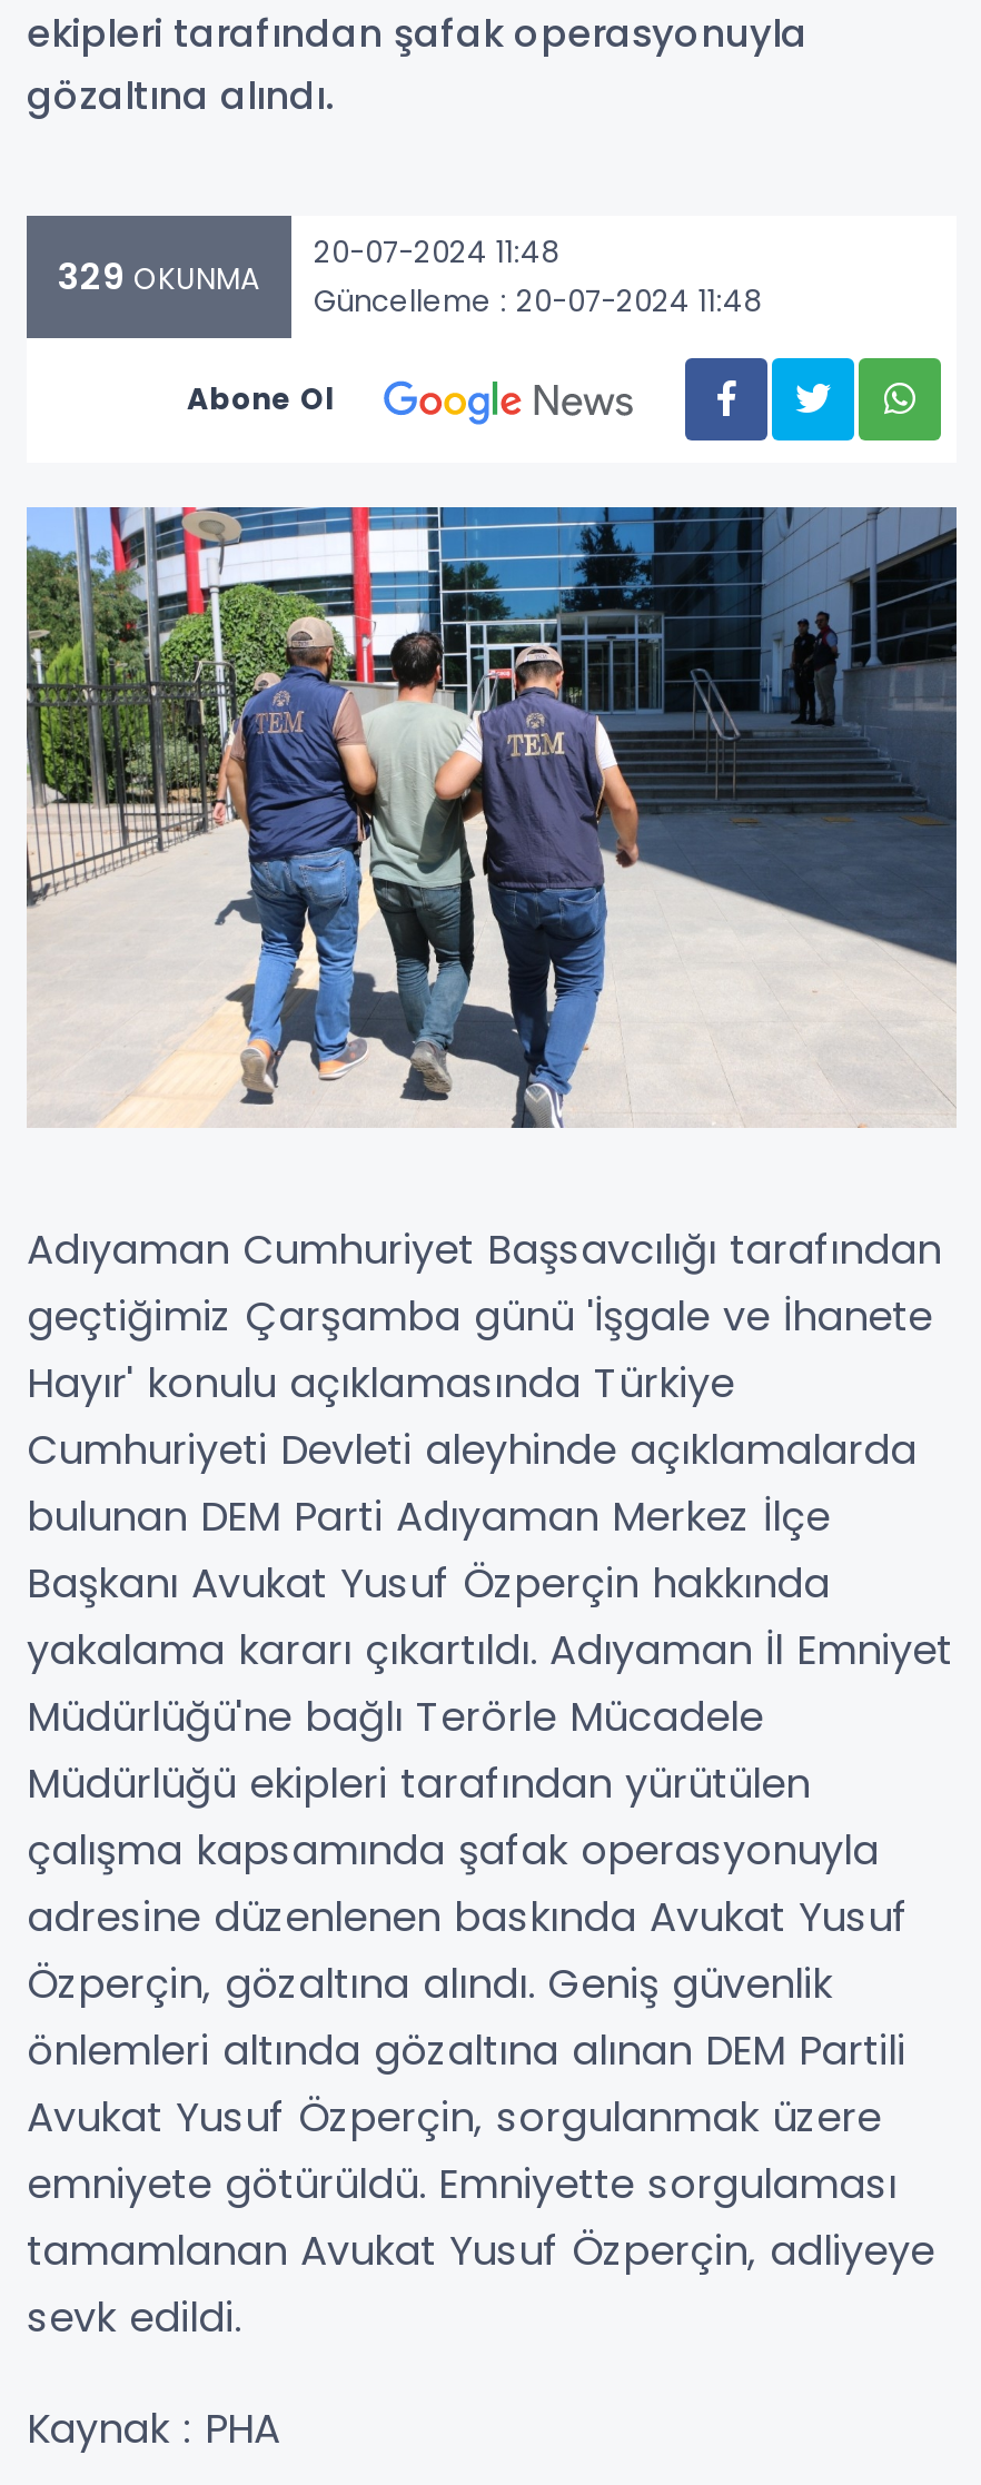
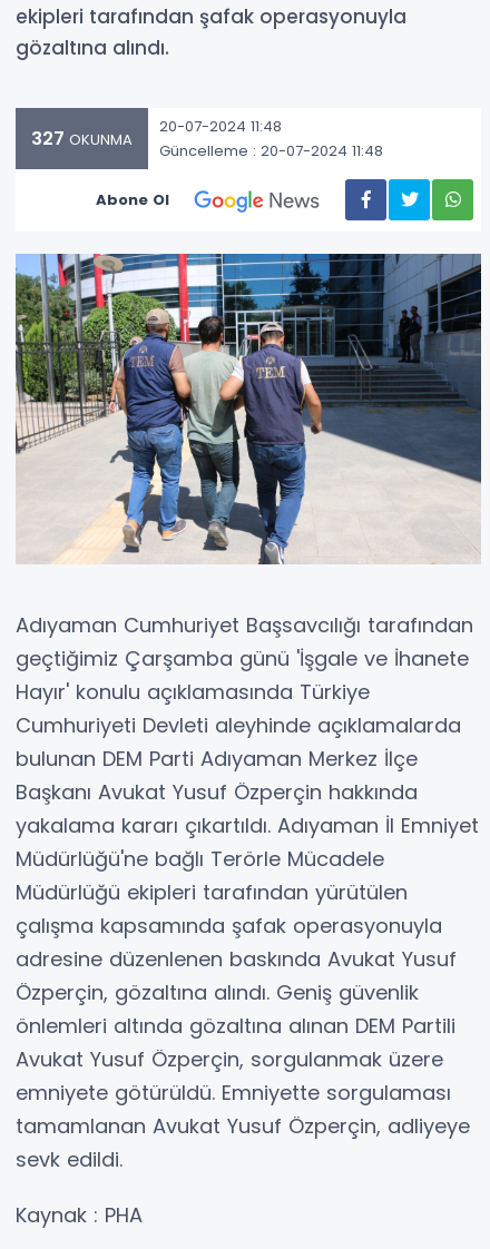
[58,230,761,321] 329 OKUNMA 20-07-2024 11:48 Güncelleme : 20-07-2024 11:48 -> [31,115,383,161] 327 OKUNMA 20-07-2024 11:48 Güncelleme : 20-07-2024 11:48

